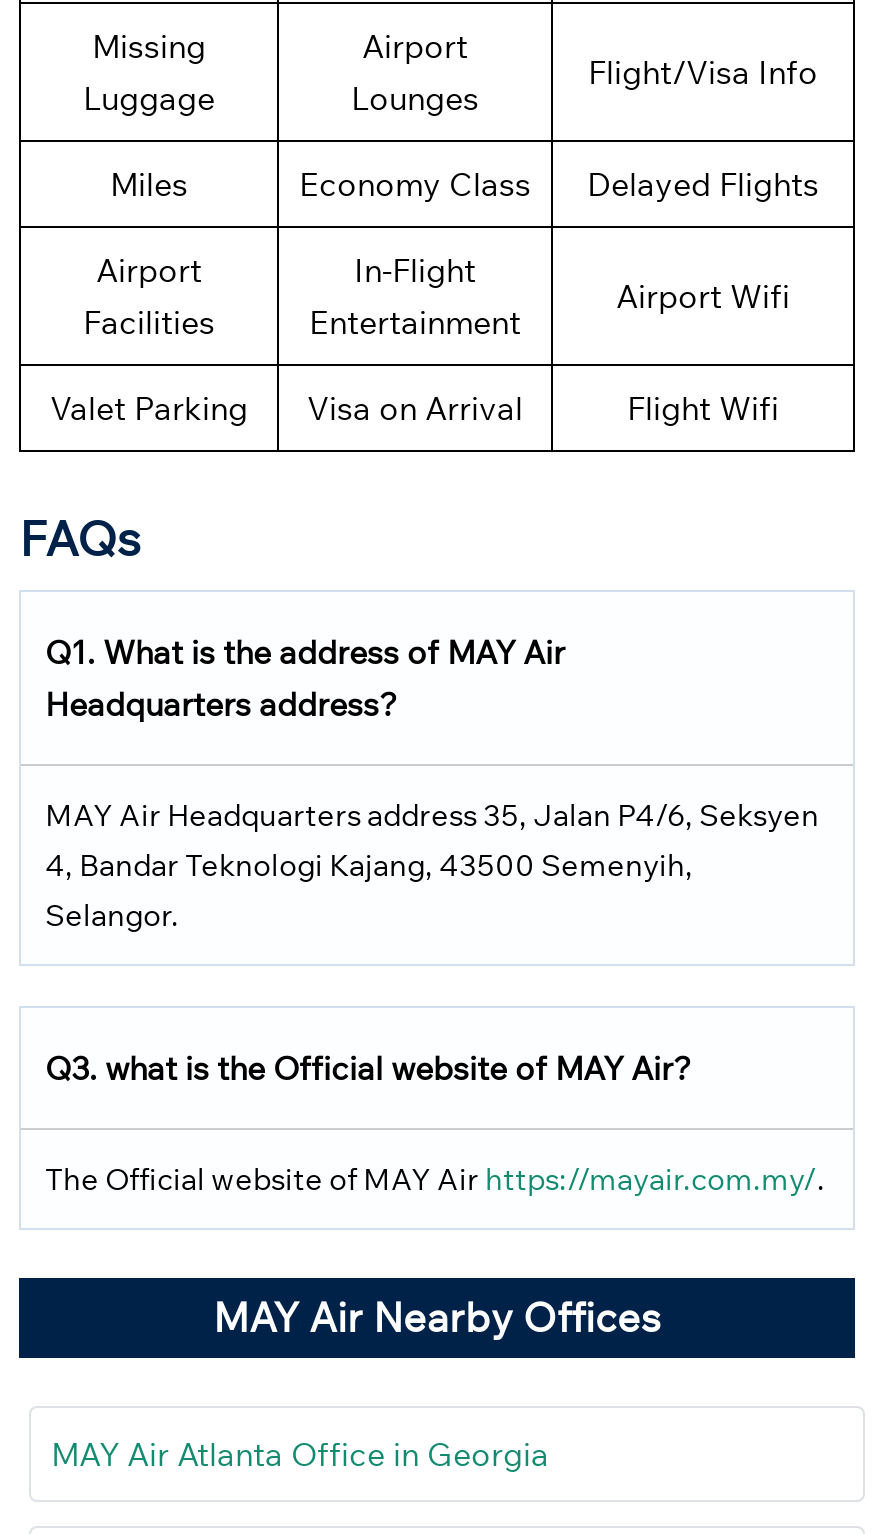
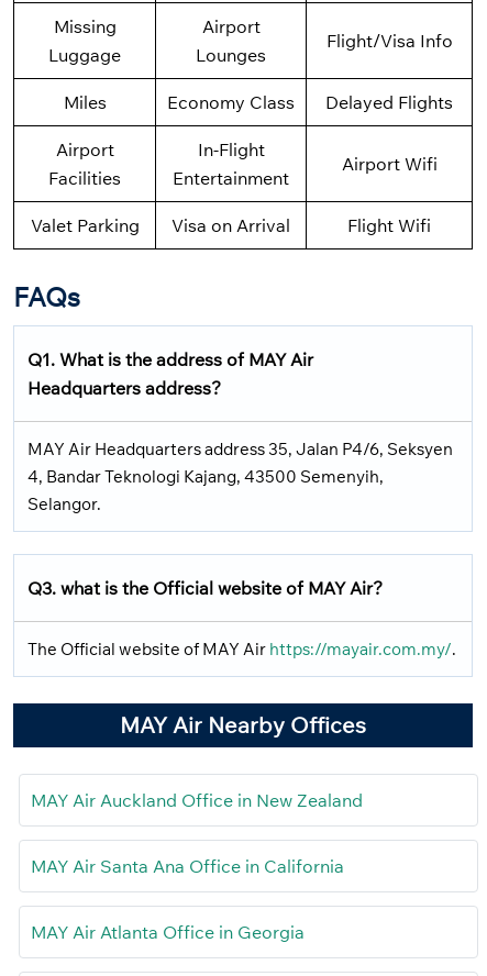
none -> [31,789,363,877] MAY Air Auckland Office in New Zealand | MAY Air Santa Ana Office in California

